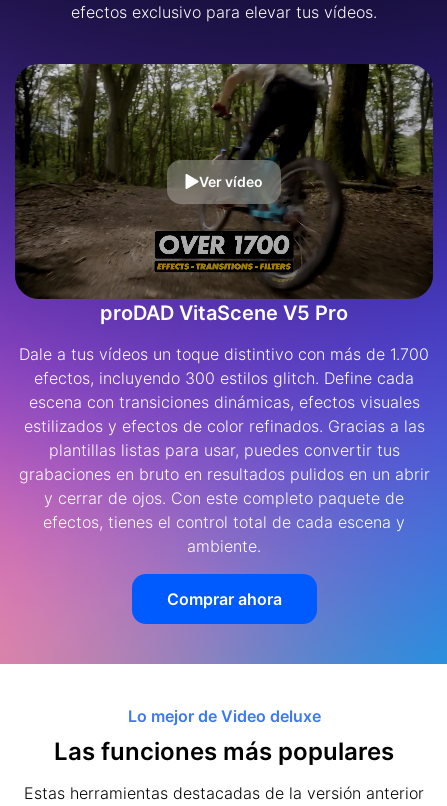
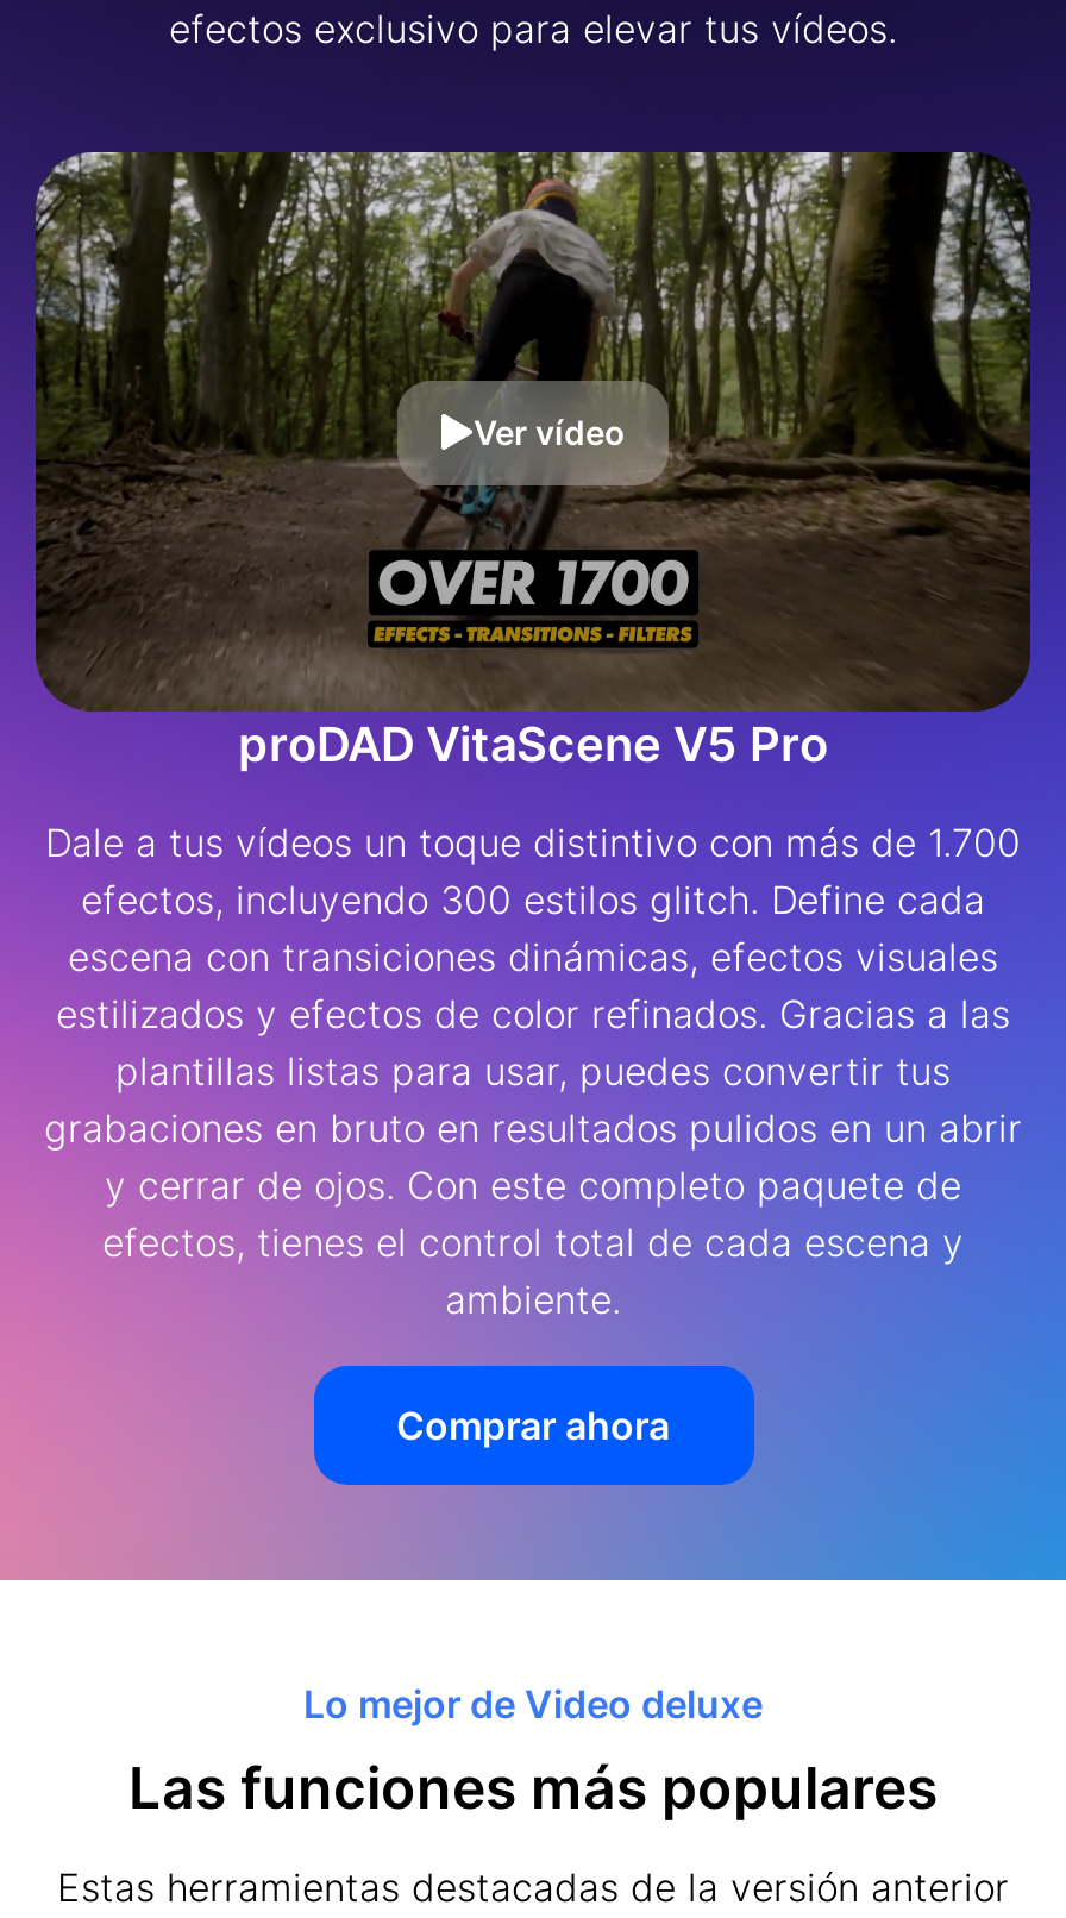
[15,63,434,299] [image] -> [36,150,1030,712] [image]

